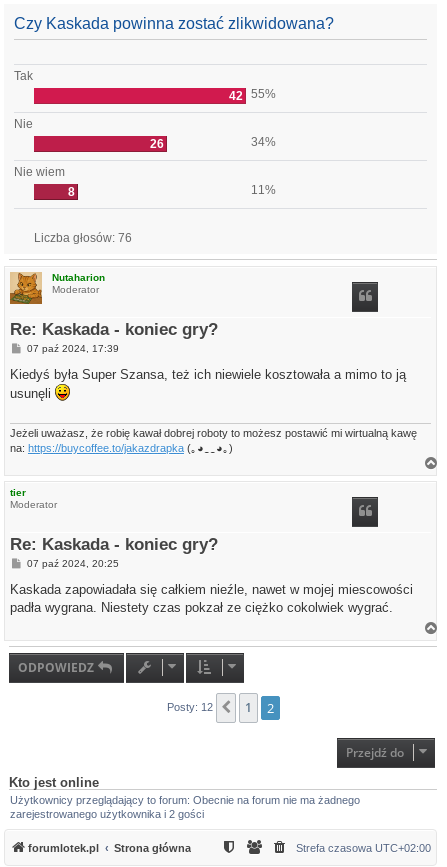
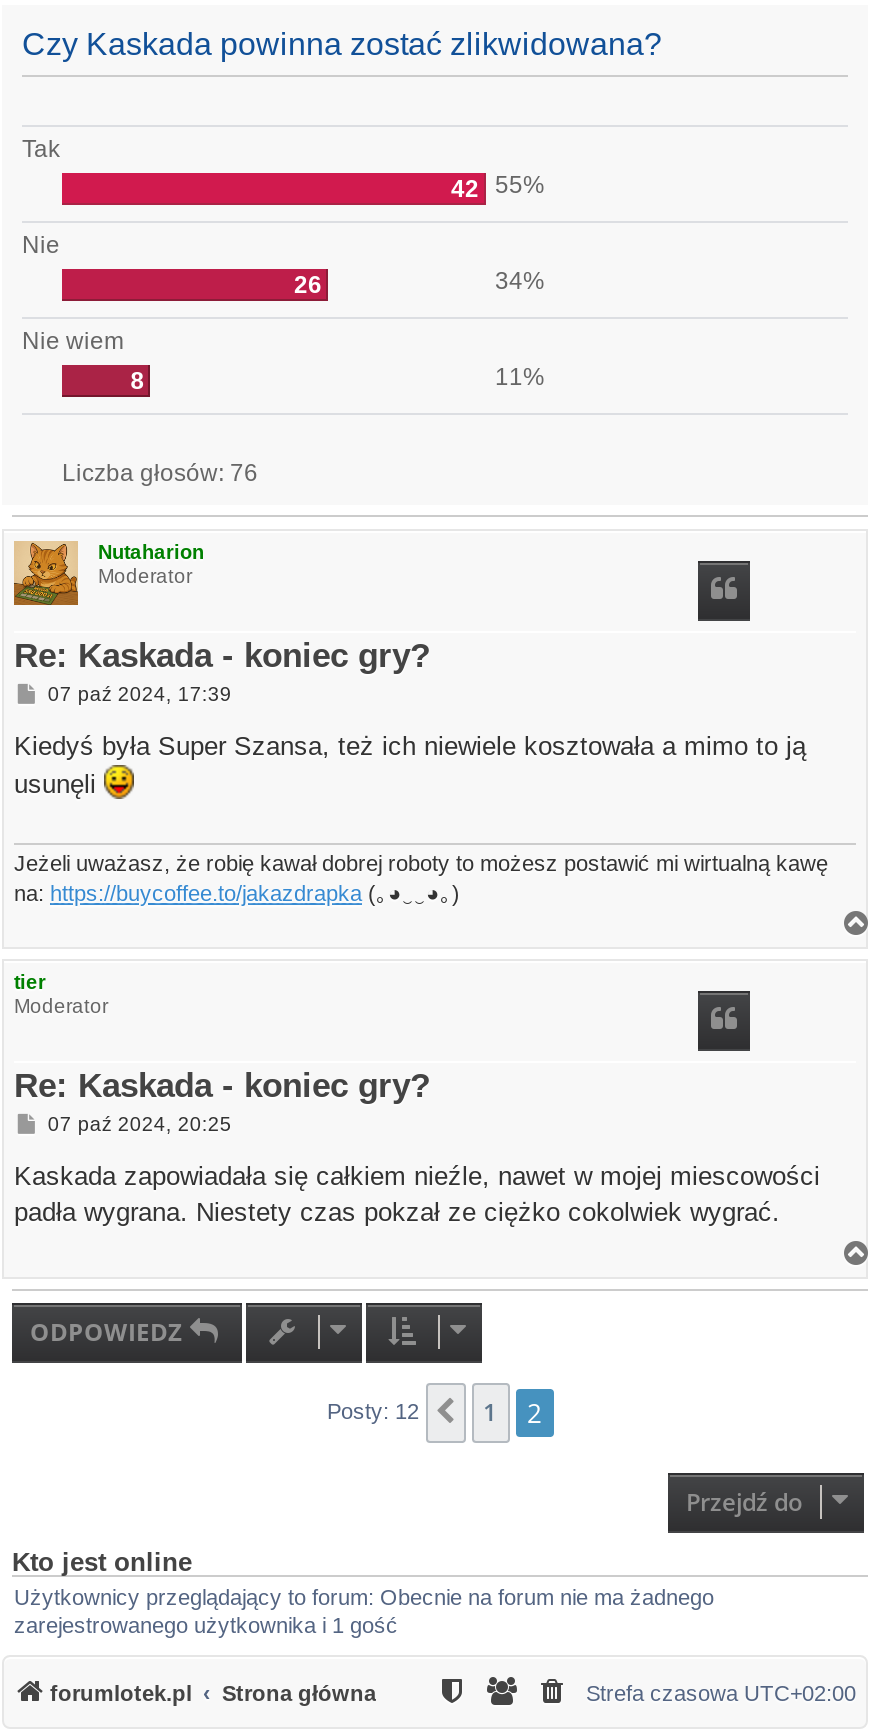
[10,808,204,820] zarejestrowanego użytkownika i 2 gości -> [14,1613,398,1637] zarejestrowanego użytkownika i 1 gość

